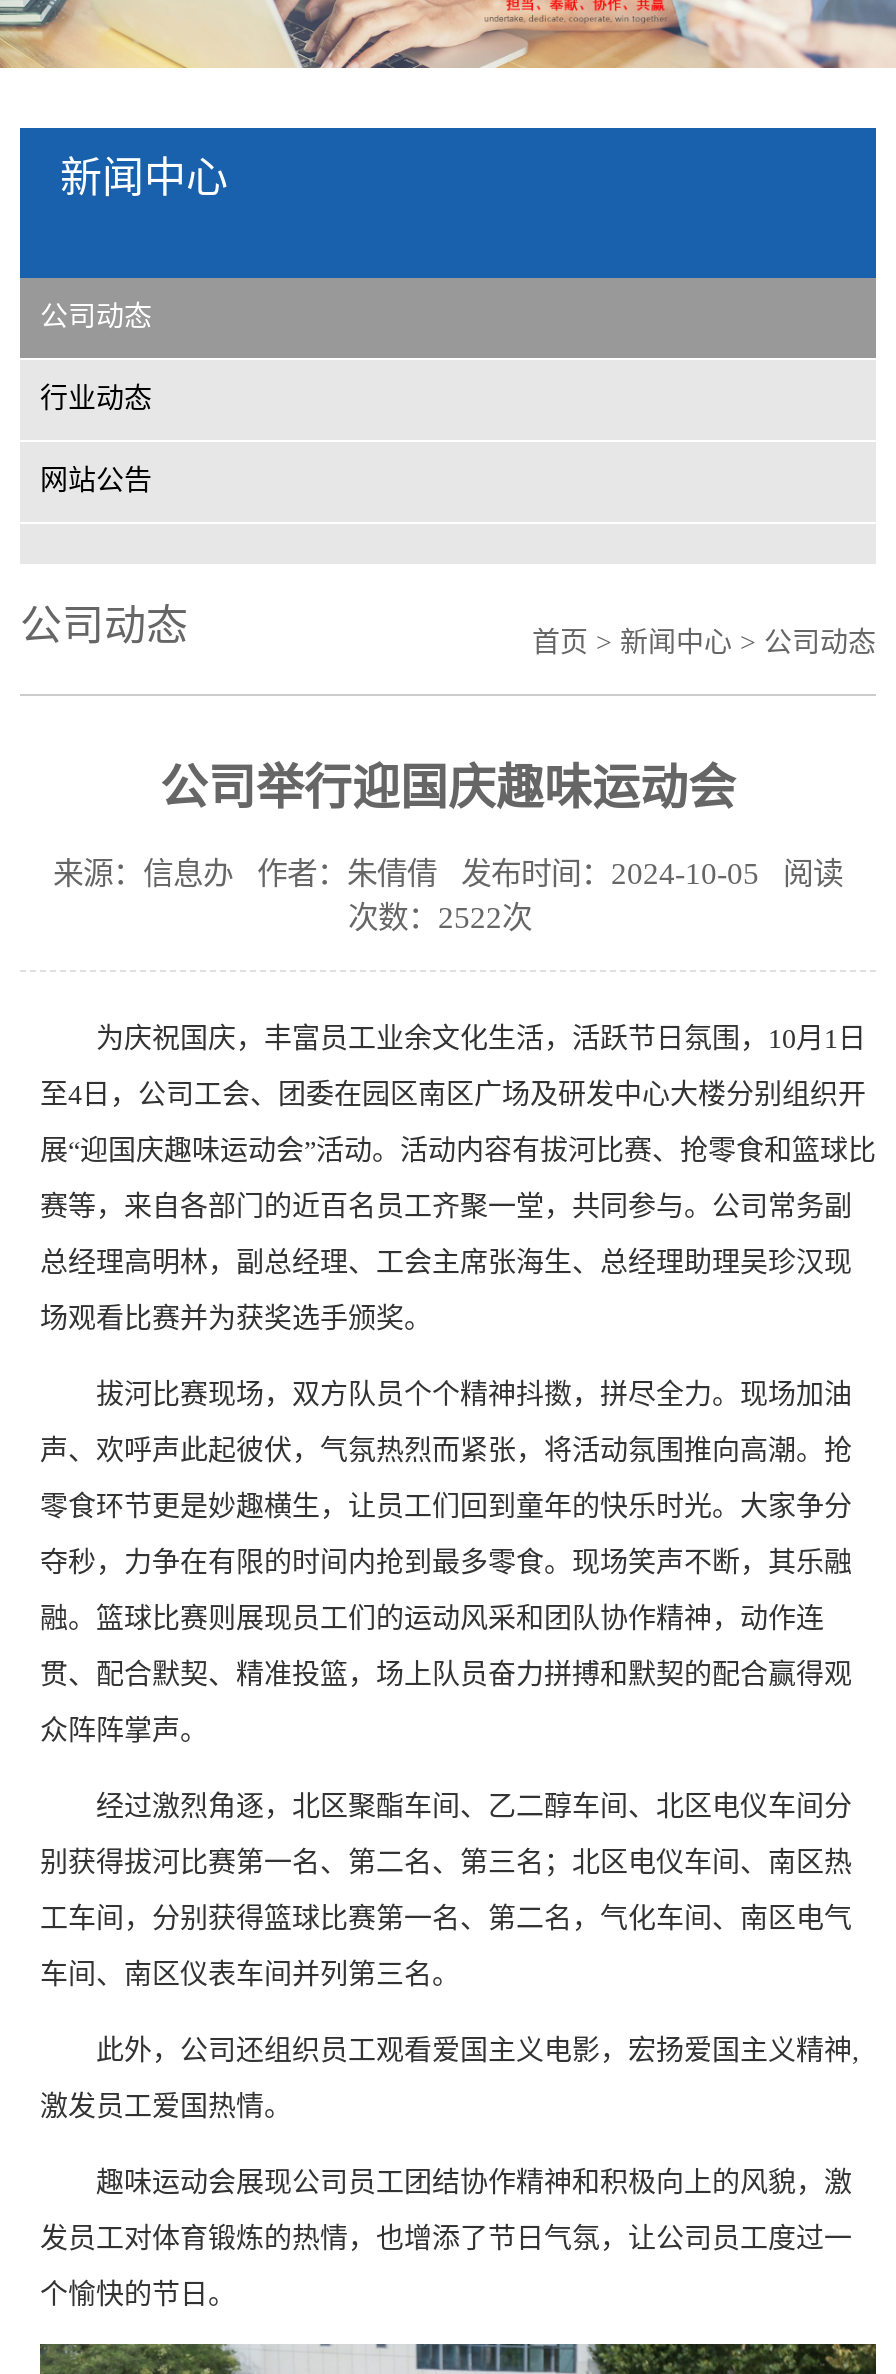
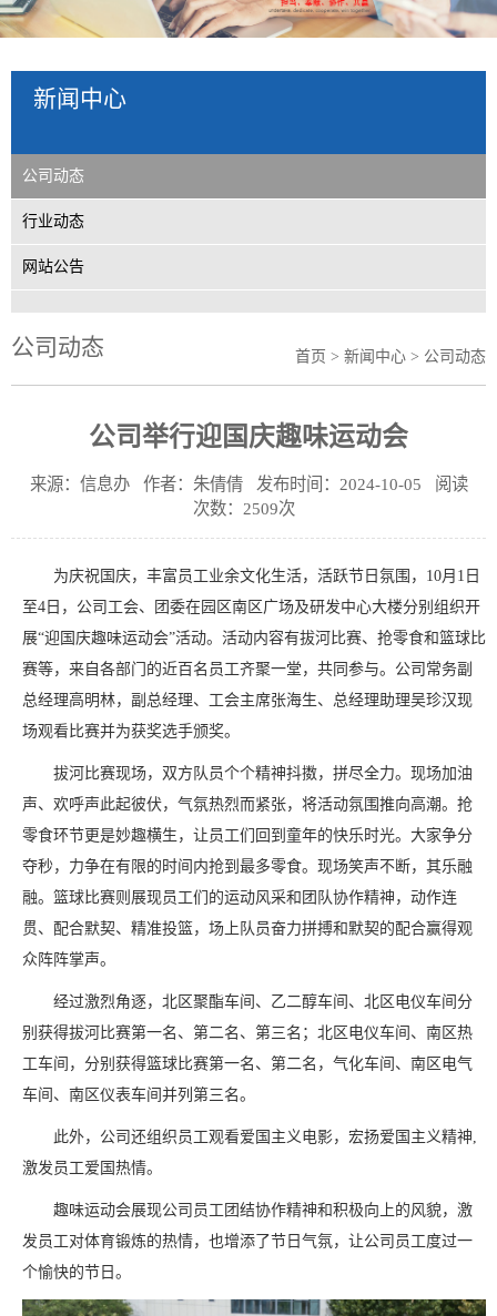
[348,901,548,935] 次数：2522次 -> [193,499,304,518] 次数：2509次

